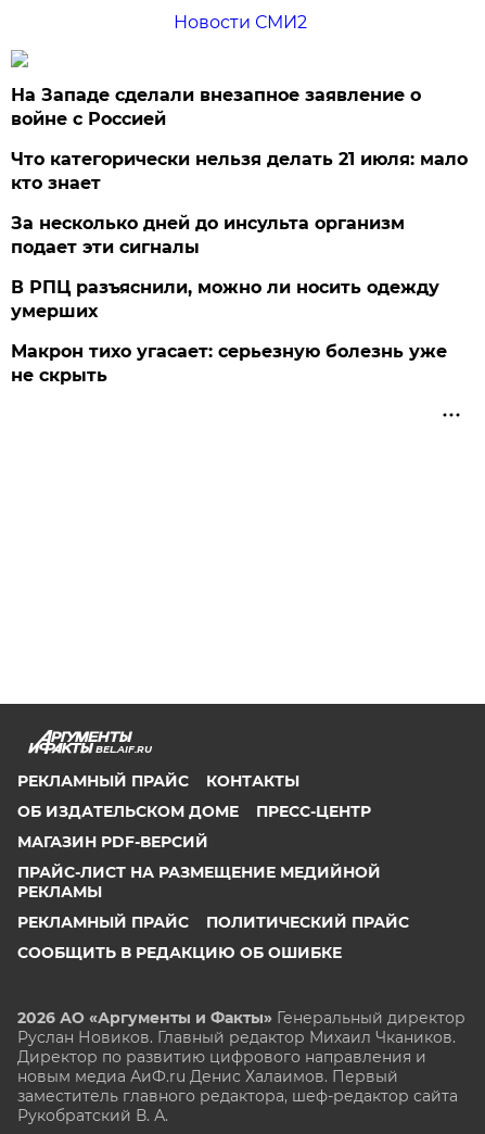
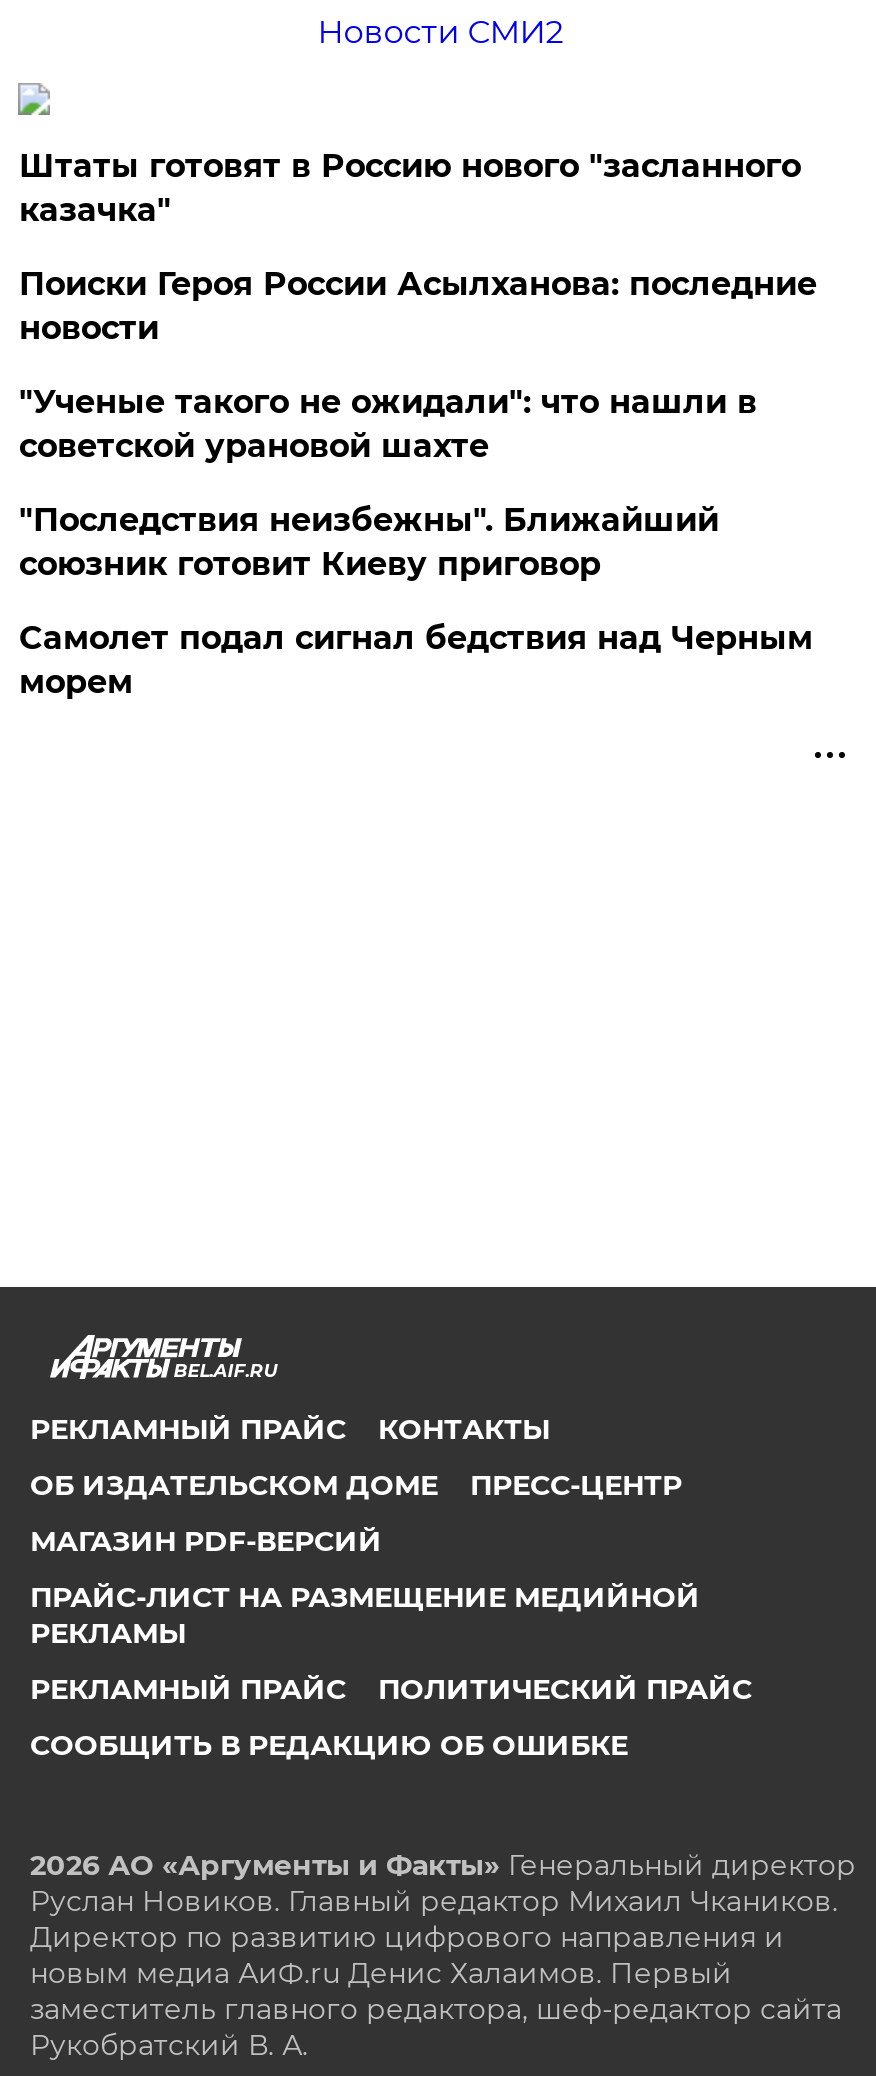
[11,84,421,129] На Западе сделали внезапное заявление о | войне с Россией -> [19,146,801,228] Штаты готовят в Россию нового "засланного | казачка"
[11,148,468,193] Что категорически нельзя делать 21 июля: мало | кто знает -> [19,264,817,346] Поиски Героя России Асылханова: последние | новости
[11,212,405,257] За несколько дней до инсульта организм | подает эти сигналы -> [19,382,757,464] "Ученые такого не ожидали": что нашли в | советской урановой шахте
[11,277,440,321] В РПЦ разъяснили, можно ли носить одежду | умерших -> [19,500,719,582] "Последствия неизбежны". Ближайший | союзник готовит Киеву приговор
[11,341,447,385] Макрон тихо угасает: серьезную болезнь уже | не скрыть -> [19,618,813,700] Самолет подал сигнал бедствия над Черным | морем

